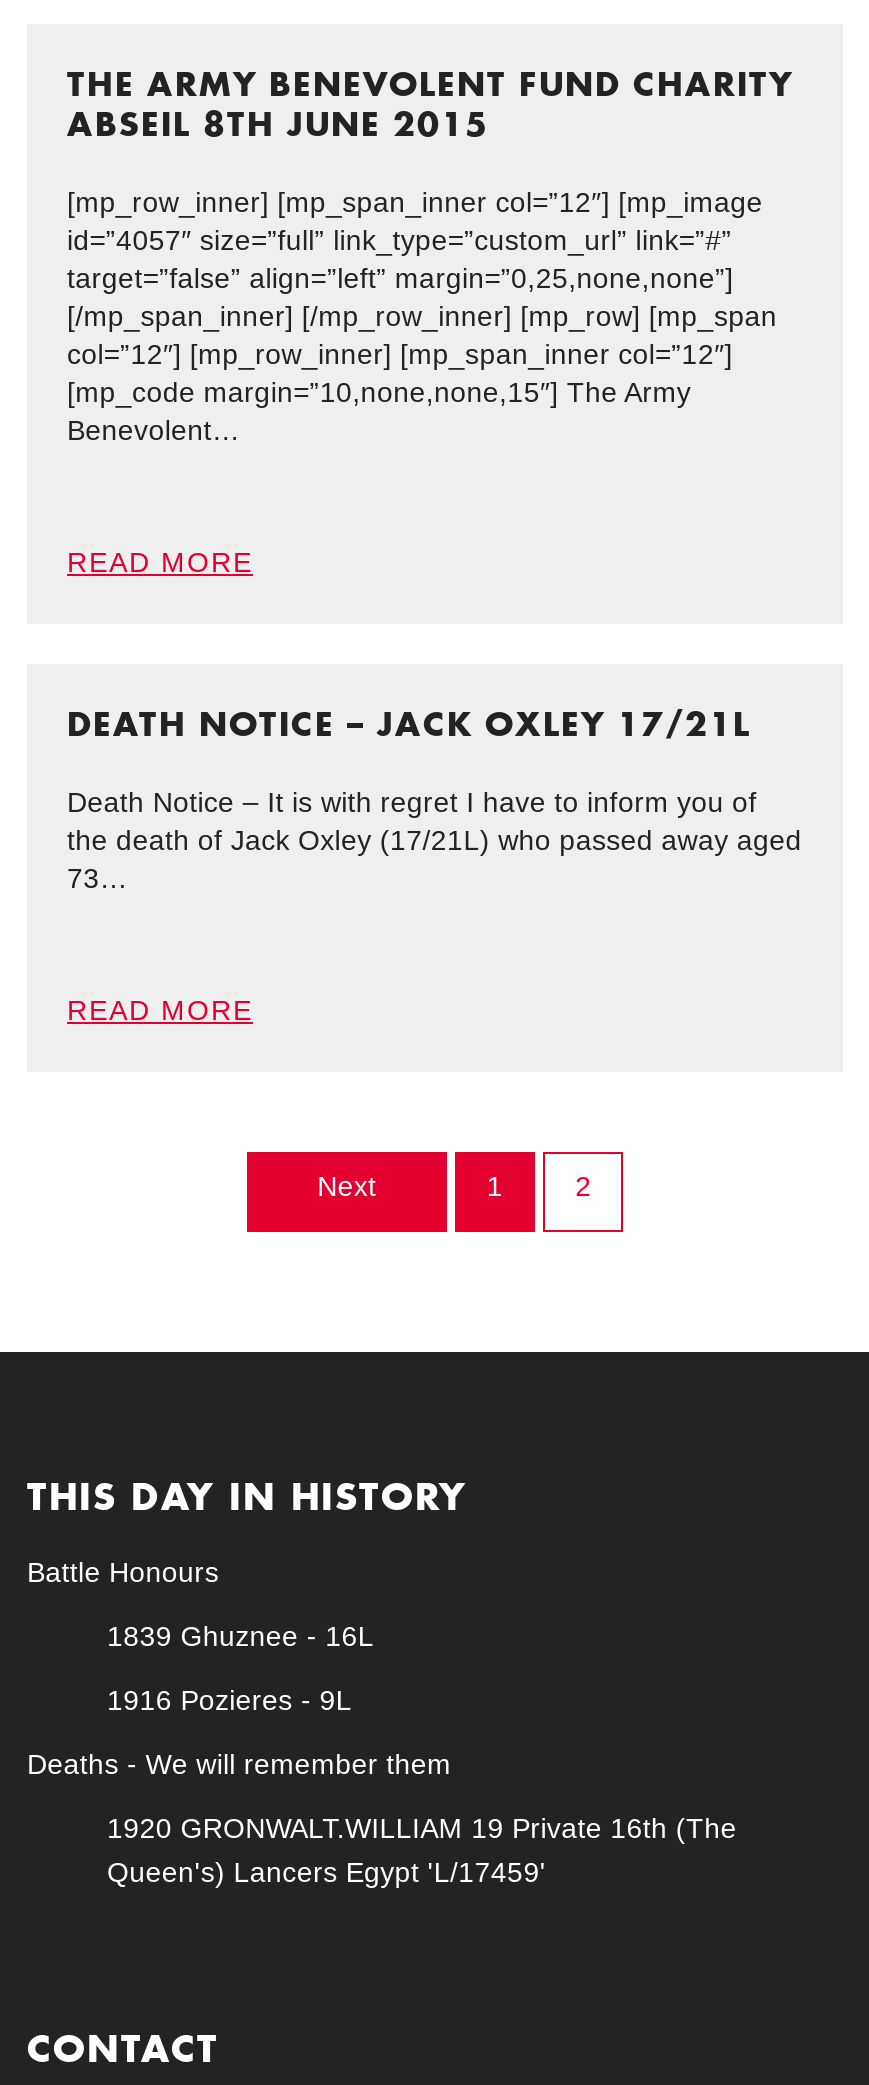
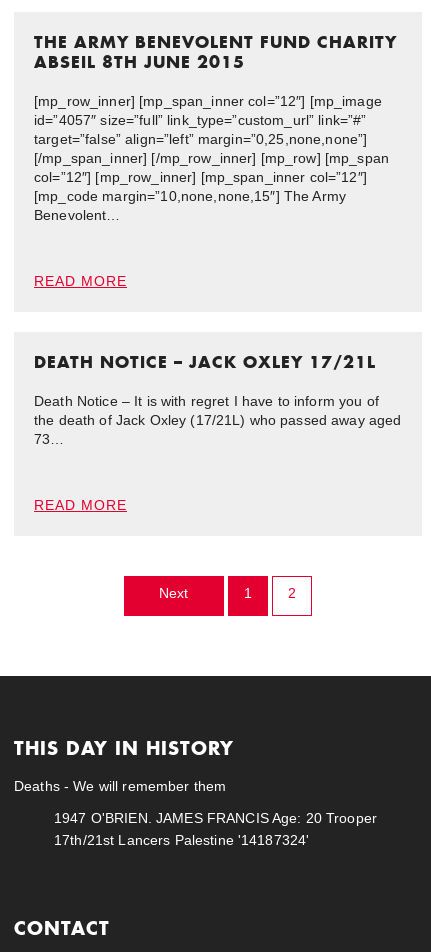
[27,1556,374,1716] Battle Honours | 1839 Ghuznee - 16L | 1916 Pozieres - 9L -> none
[107,1812,737,1888] 1920 GRONWALT.WILLIAM 19 Private 16th (The | Queen's) Lancers Egypt 'L/17459' -> [54,810,377,848] 1947 O'BRIEN. JAMES FRANCIS Age: 20 Trooper | 17th/21st Lancers Palestine '14187324'

